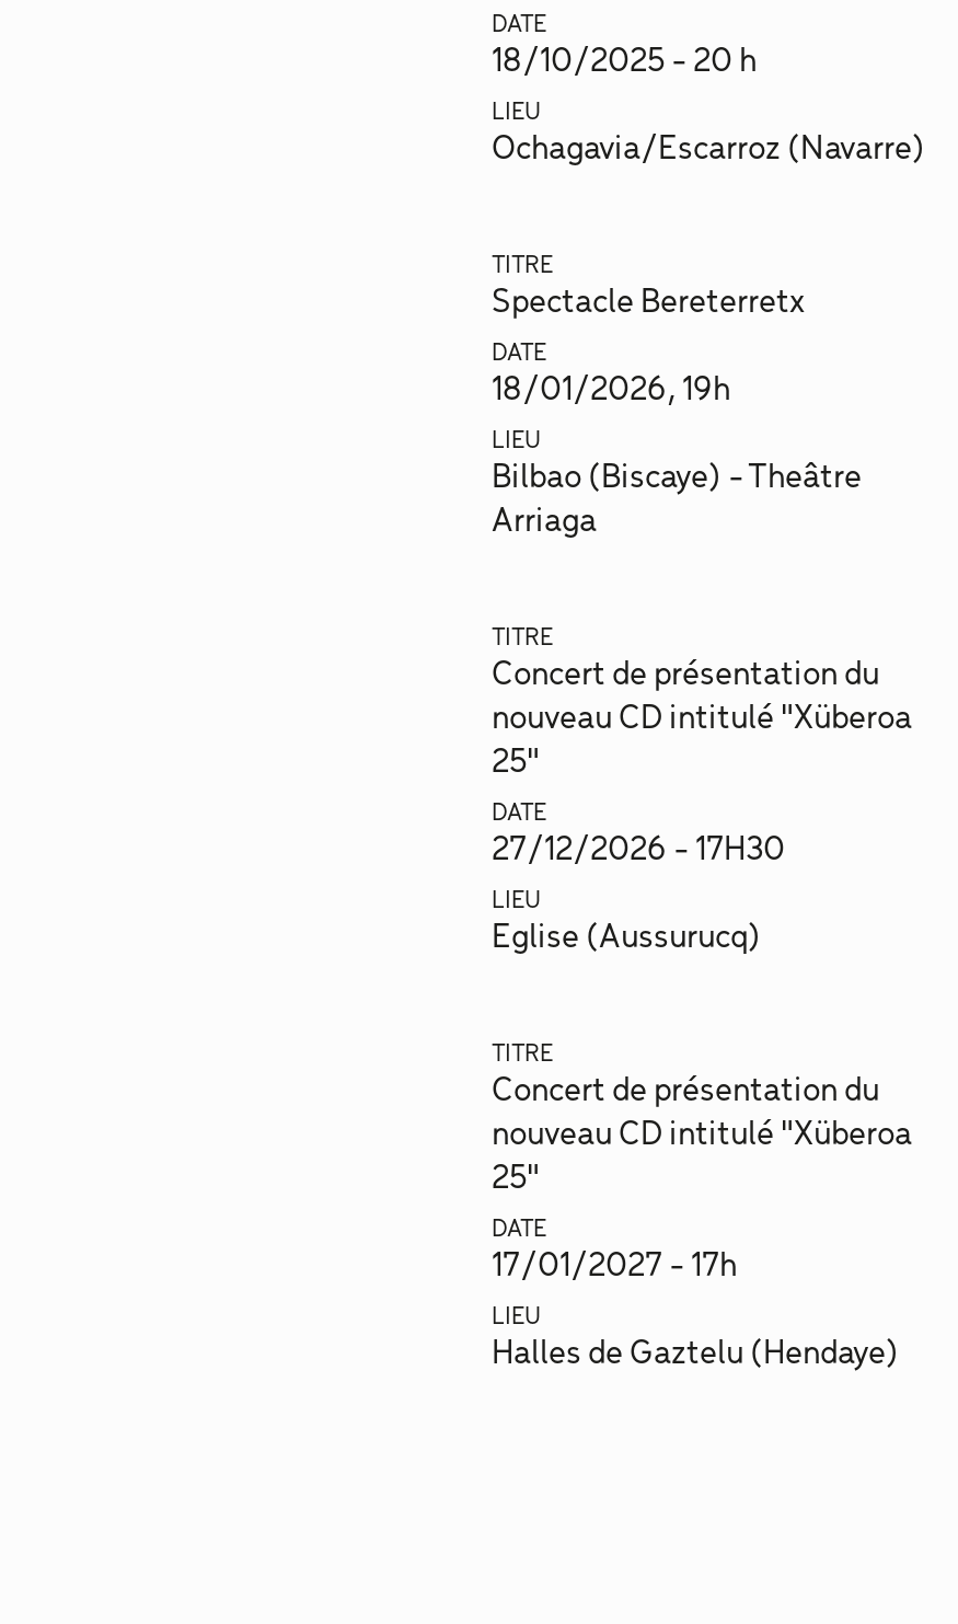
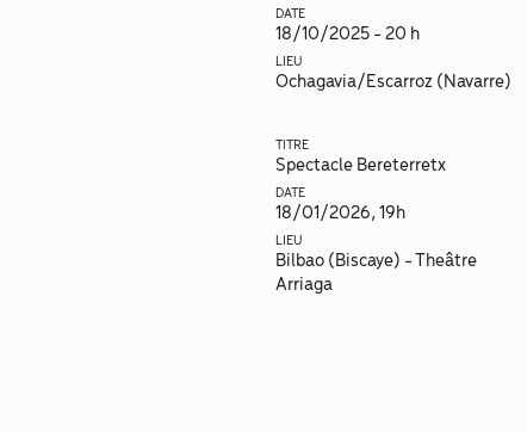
[492,625,912,1372] TITRE | Concert de présentation du | nouveau CD intitulé "Xüberoa | 25" | DATE | 27/12/2026 - 17H30 | LIEU | Eglise (Aussurucq) | TITRE | Concert de présentation du | nouveau CD intitulé "Xüberoa | 25" | DATE | 17/01/2027 - 17h | LIEU | Halles de Gaztelu (Hendaye) -> none

